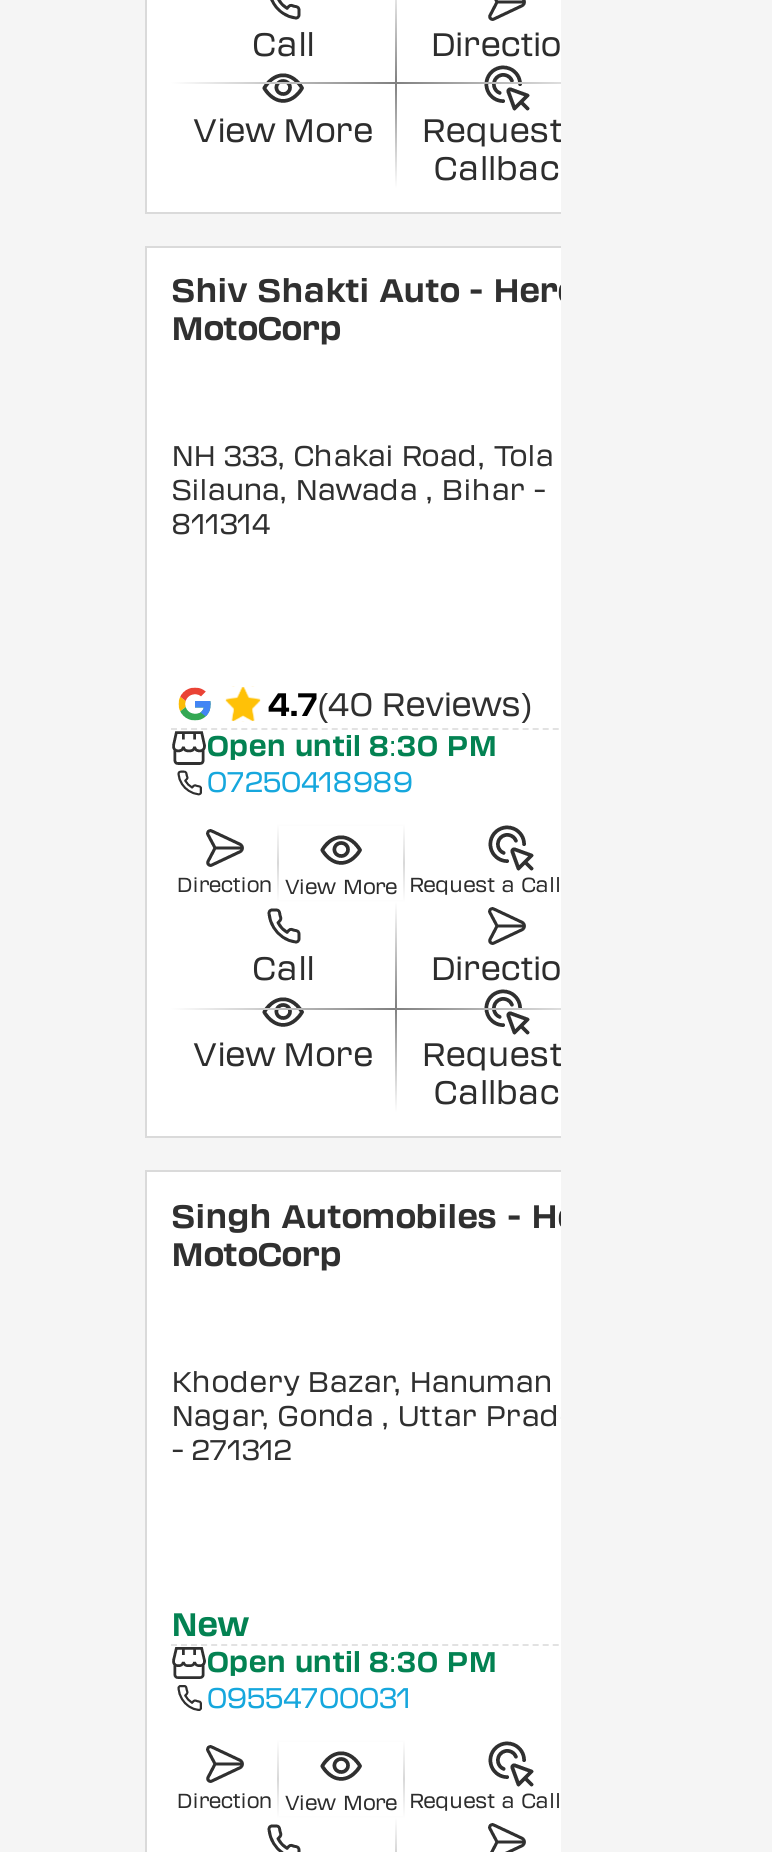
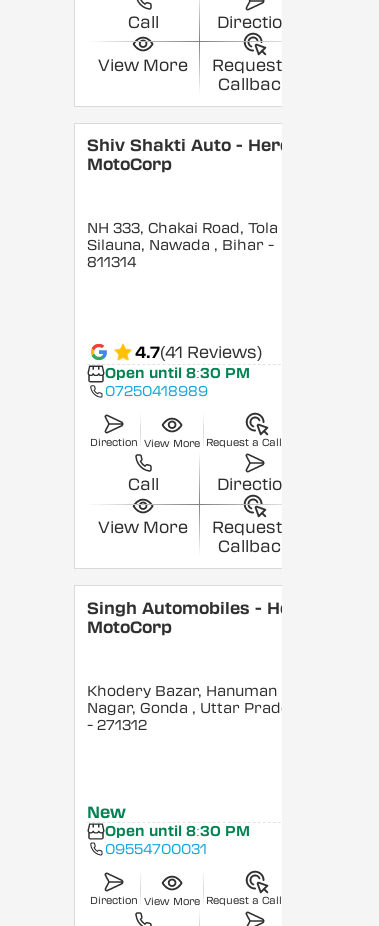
[267,685,531,723] 4.7(40 Reviews) -> [135,342,262,361] 4.7(41 Reviews)

